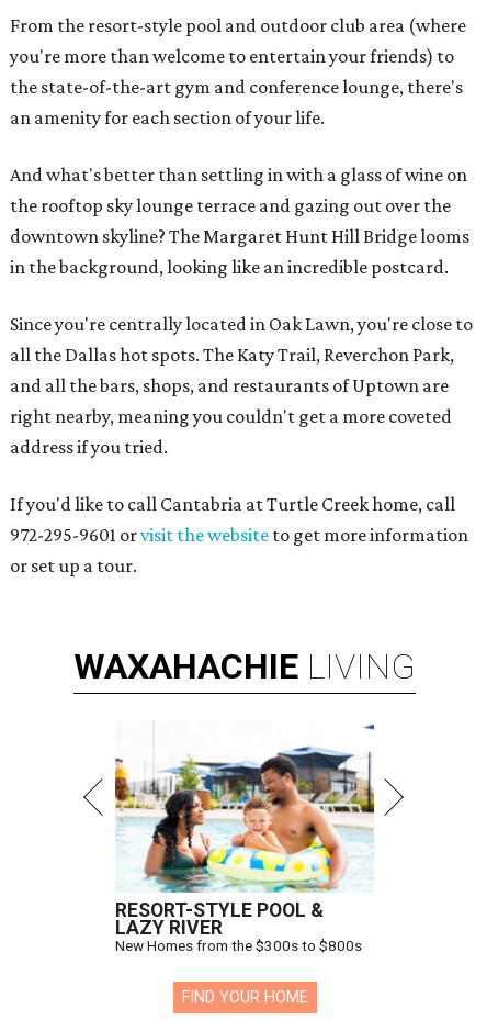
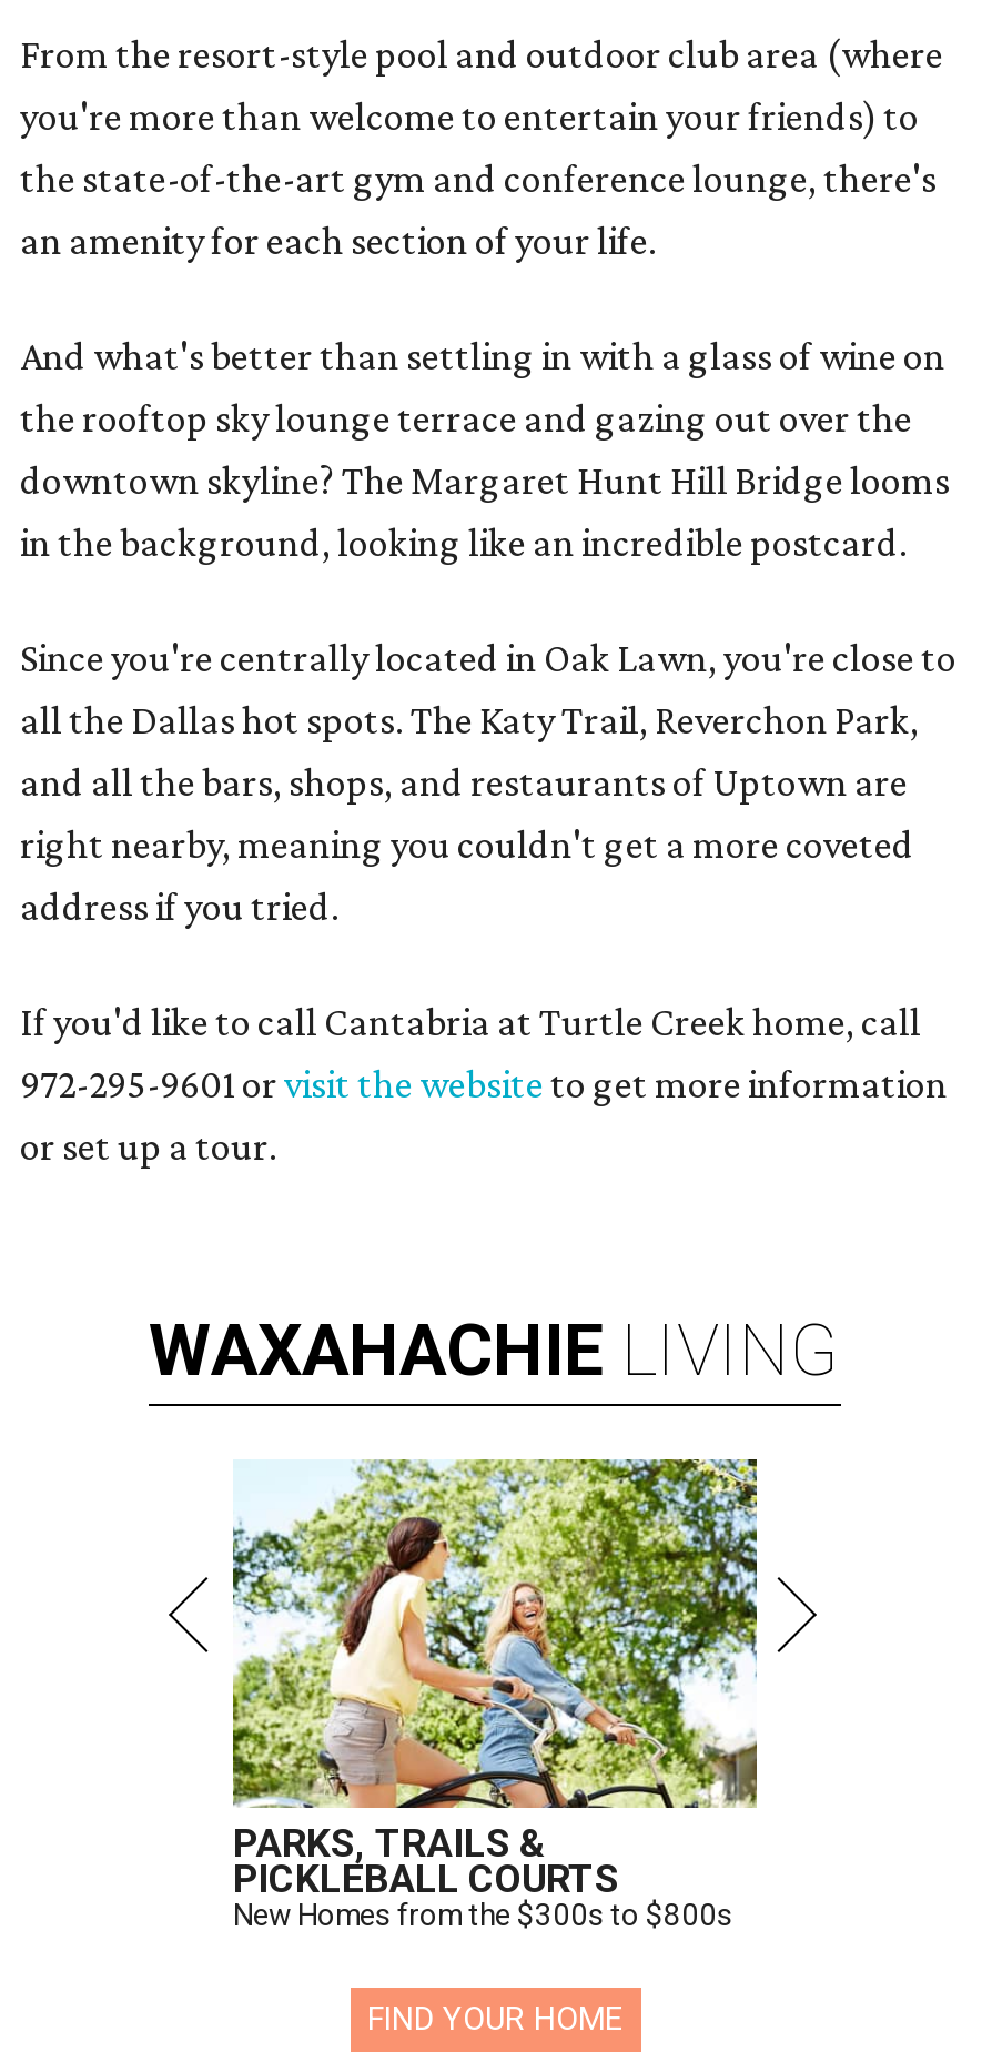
[114,720,375,939] [image] | RESORT-STYLE POOL & | LAZY RIVER -> [231,1457,759,1902] [image] | PARKS, TRAILS & | PICKLEBALL COURTS

